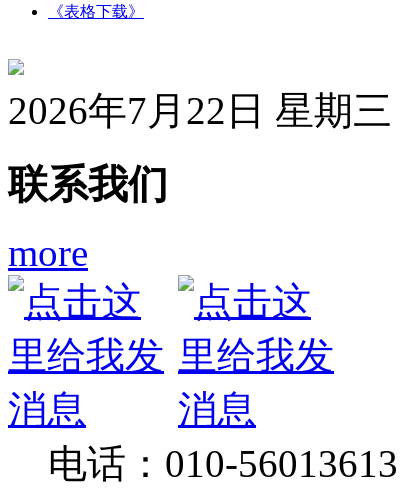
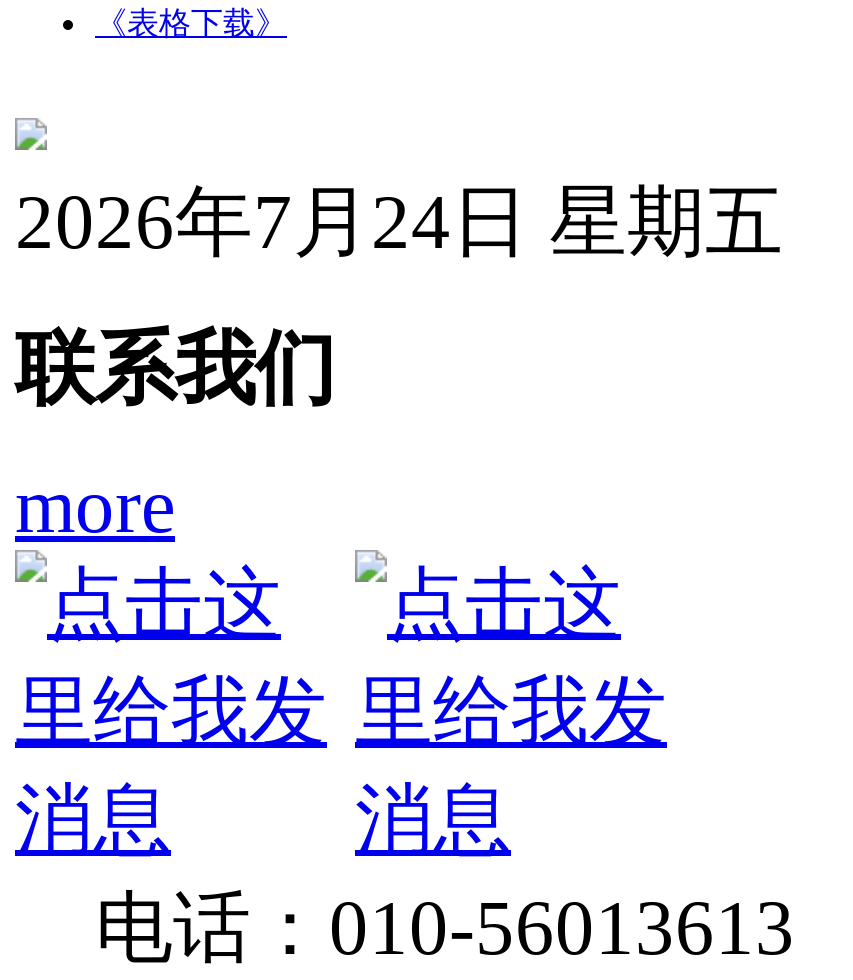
[8,89,392,132] 2026年7月22日 星期三 -> [15,178,783,264] 2026年7月24日 星期五

